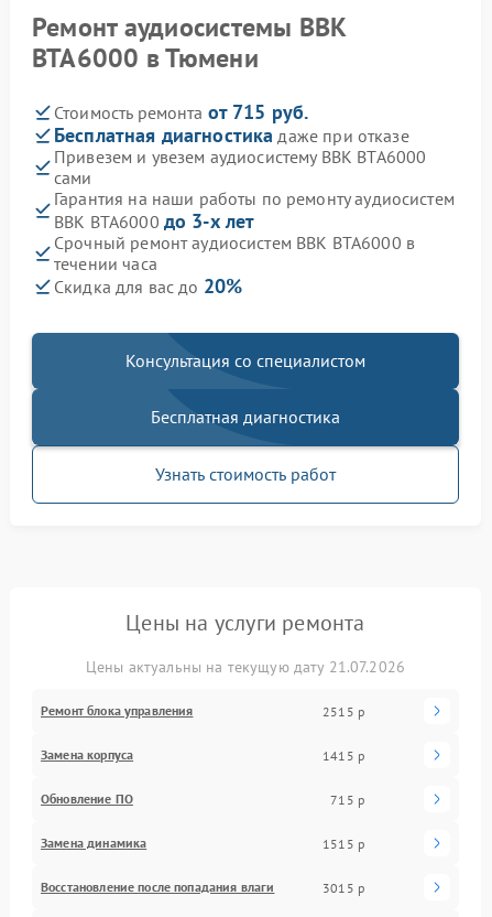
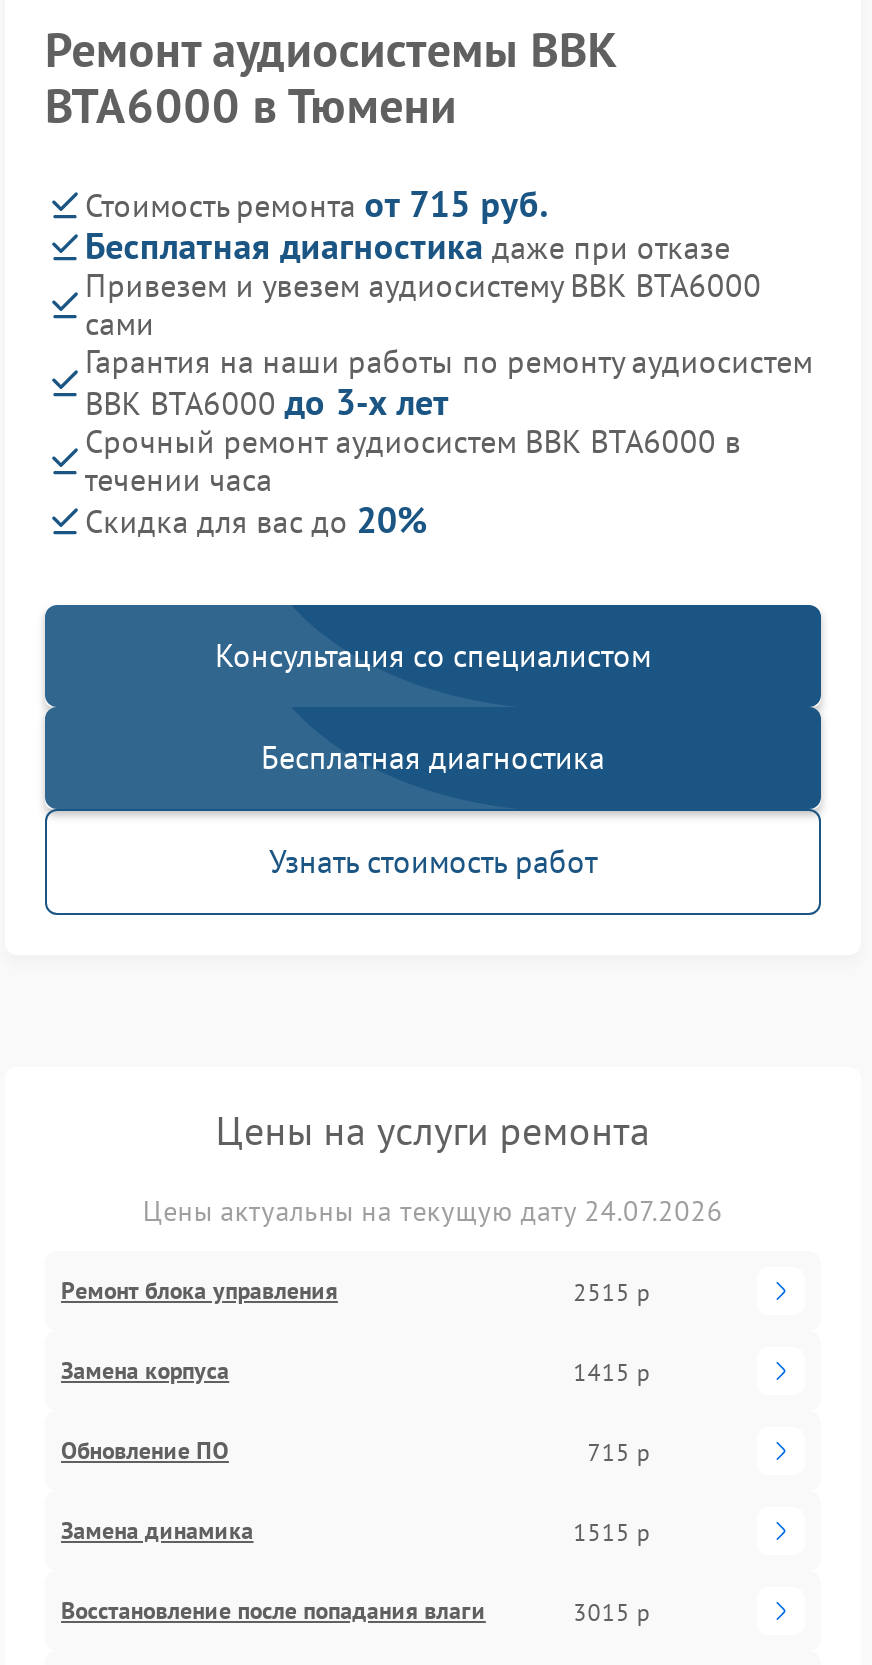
[86,657,405,677] Цены актуальны на текущую дату 21.07.2026 -> [143,1193,723,1229] Цены актуальны на текущую дату 24.07.2026

